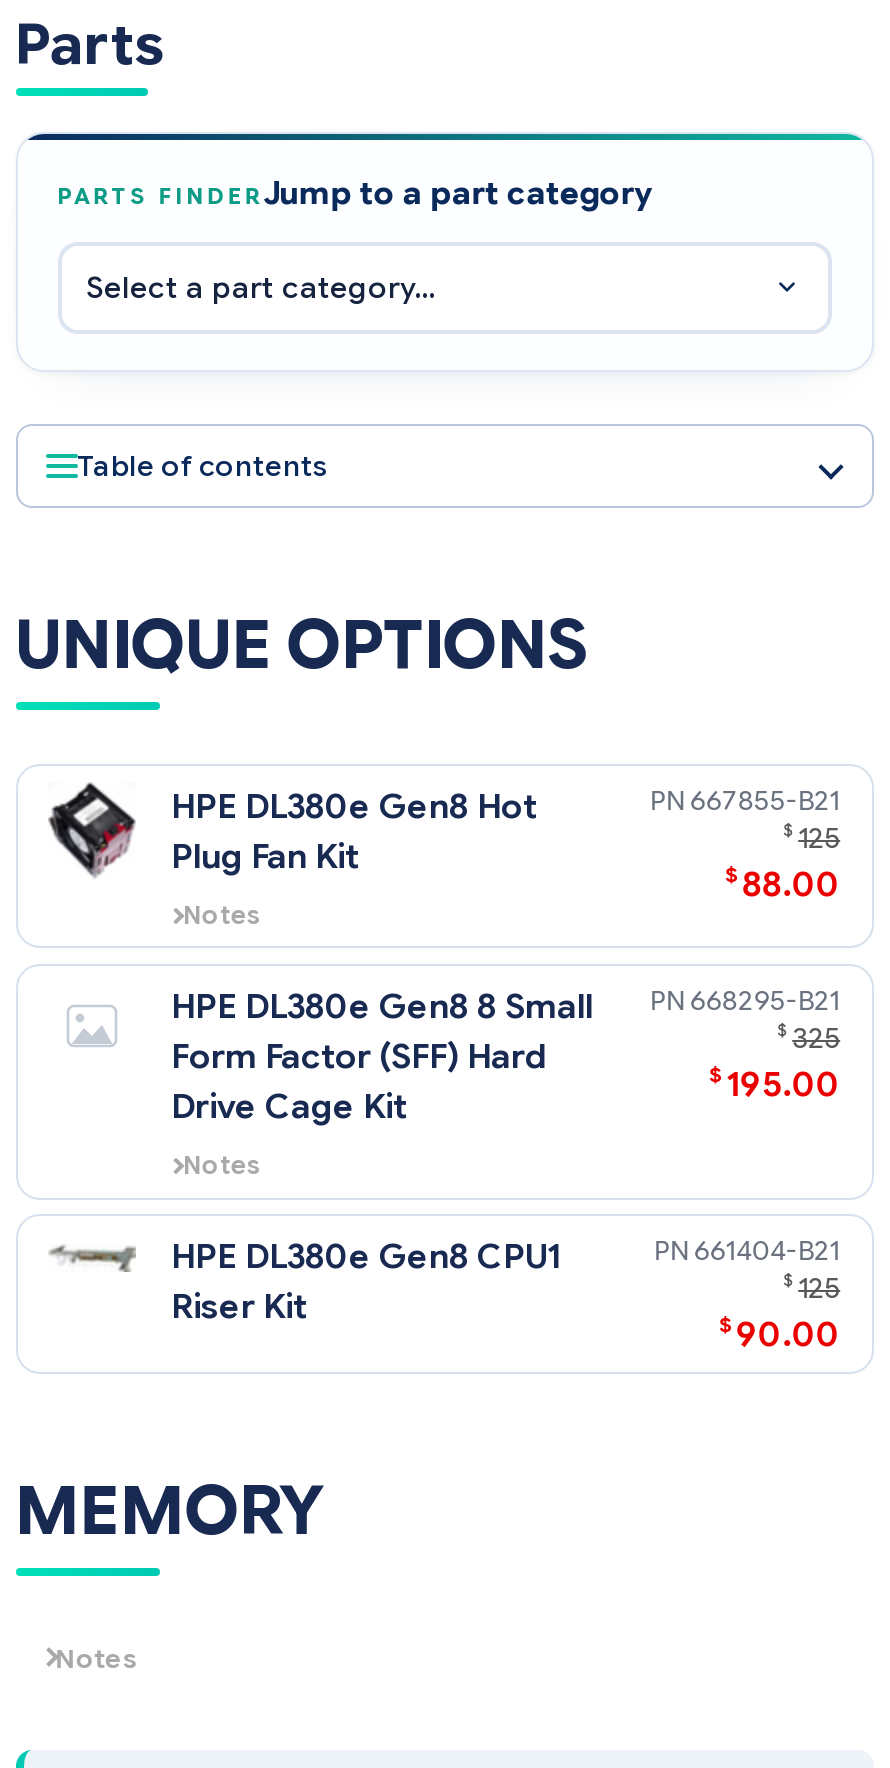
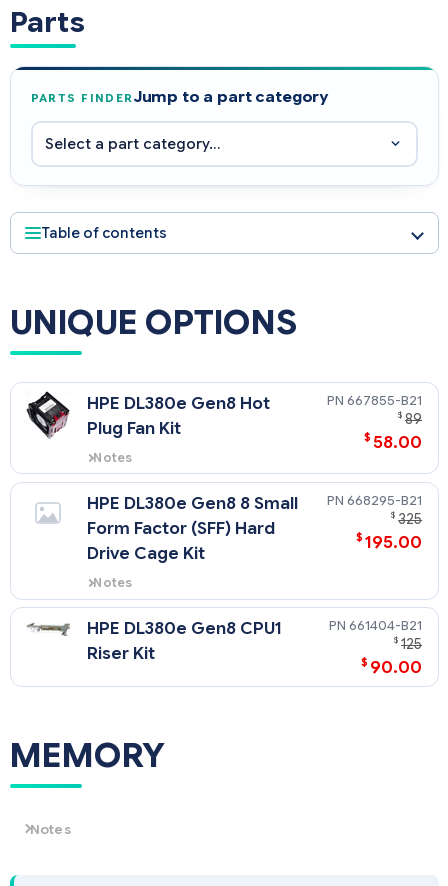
[782,820,840,856] $ 125 -> [397,410,422,428] $ 89
[724,862,840,906] $ 88.00 -> [364,431,422,453] $ 58.00

